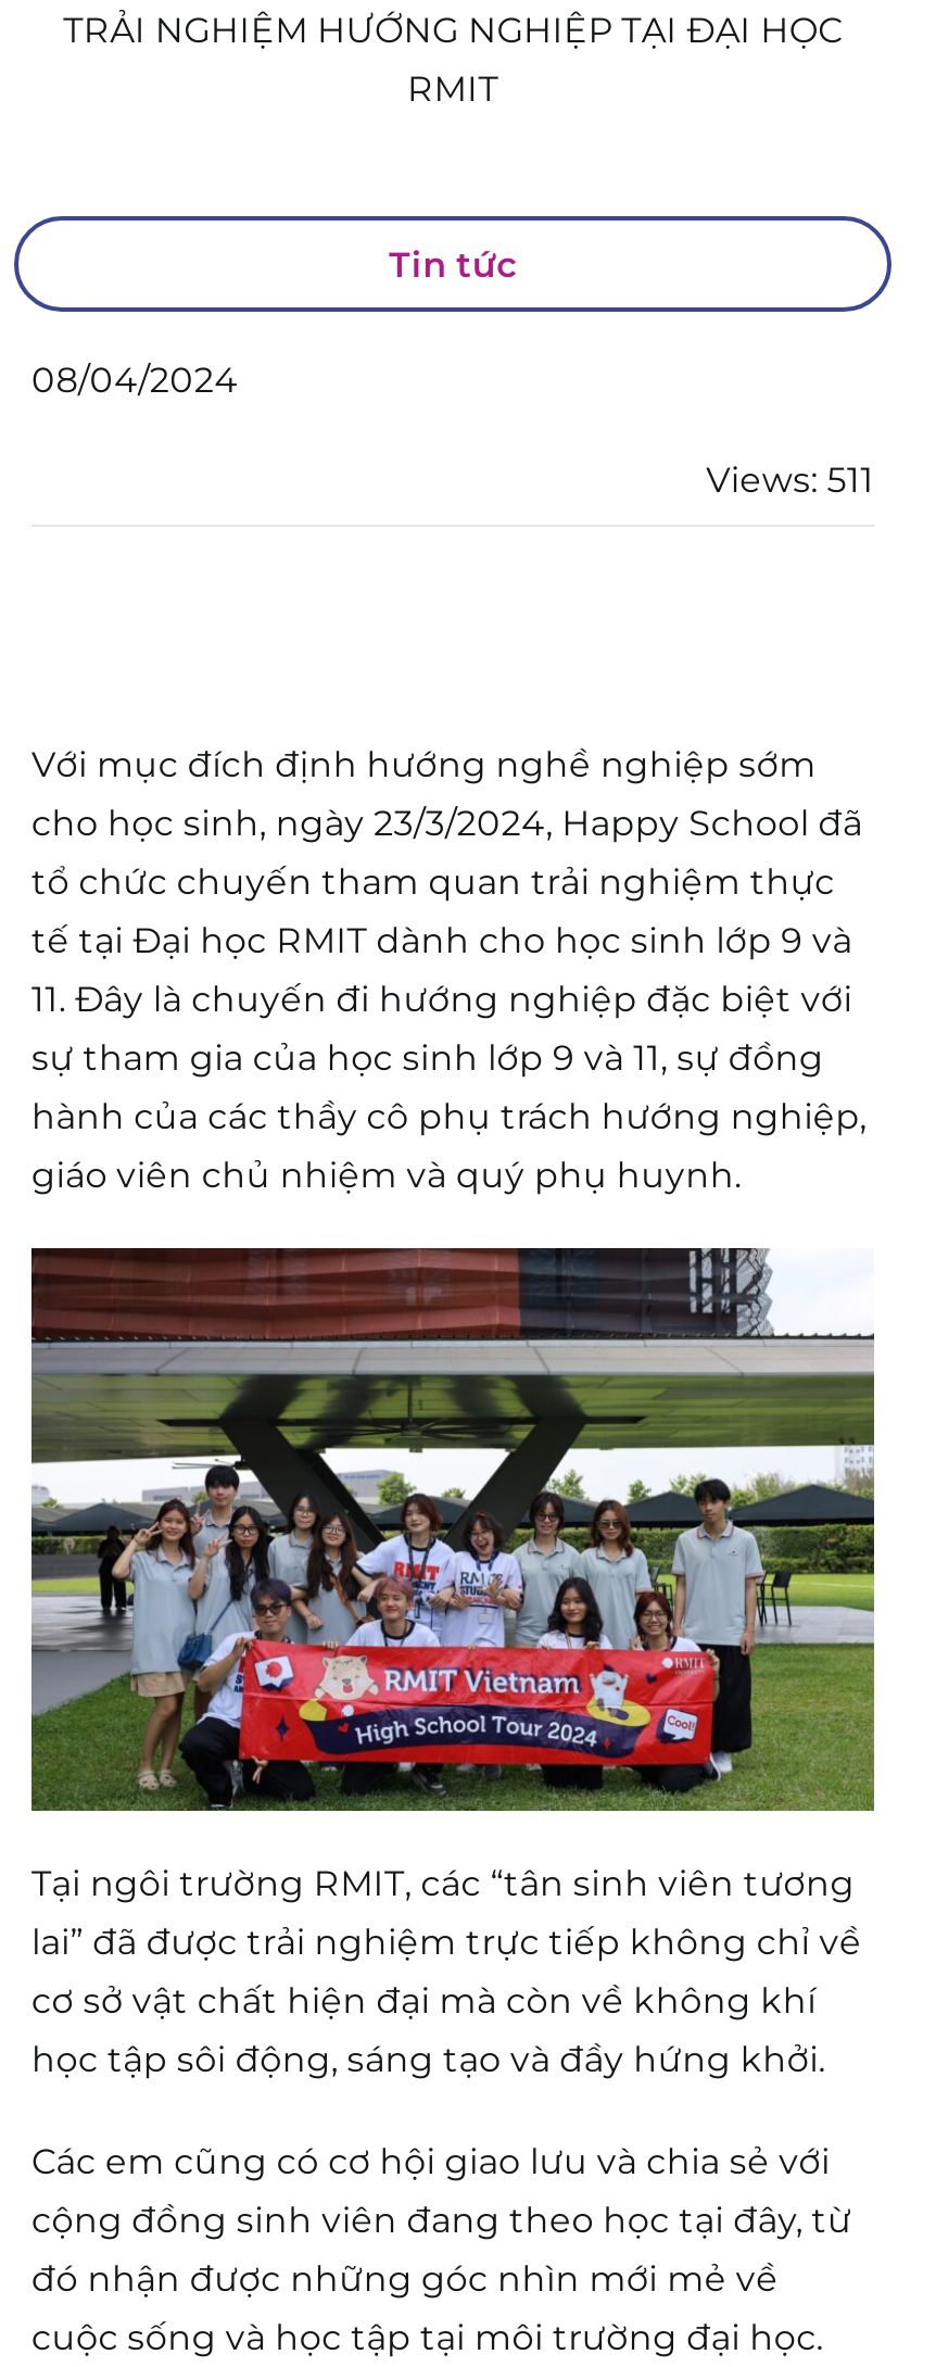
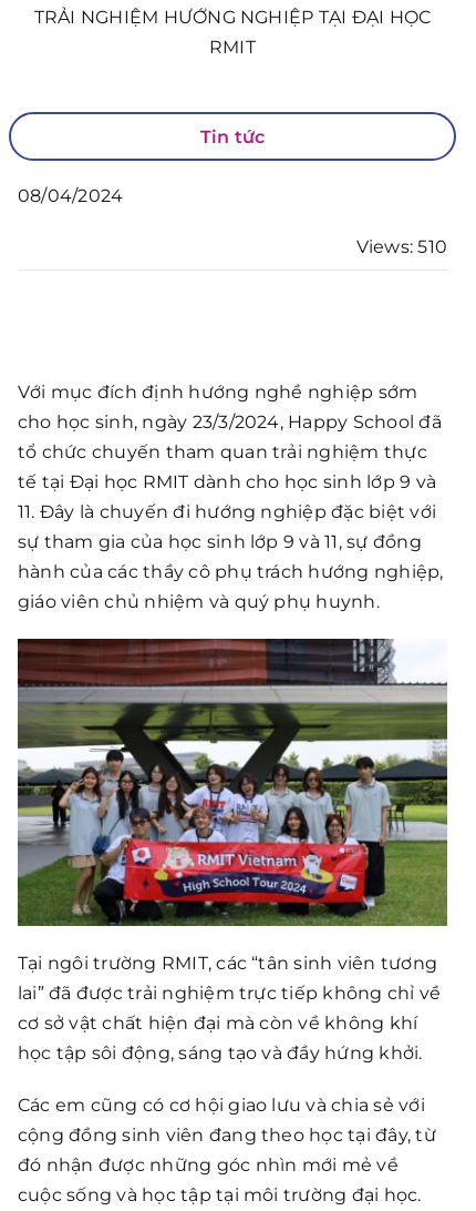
[706,460,874,501] Views: 511 -> [356,236,447,258] Views: 510

